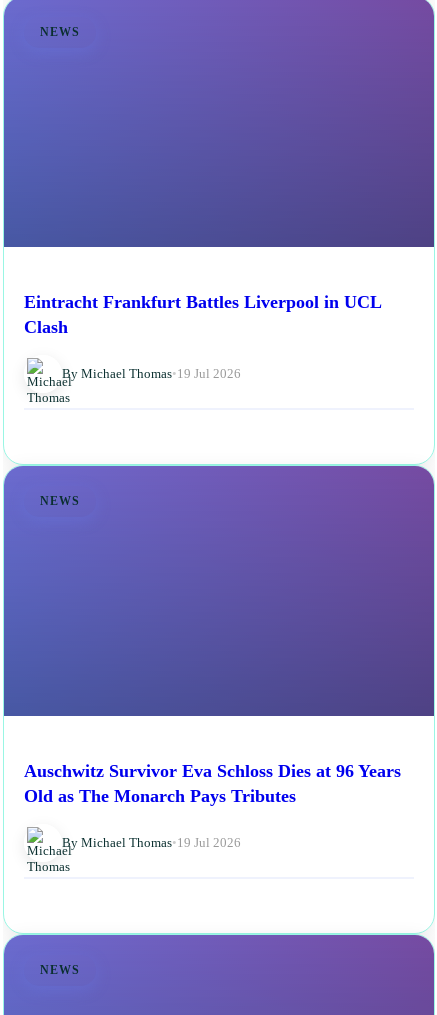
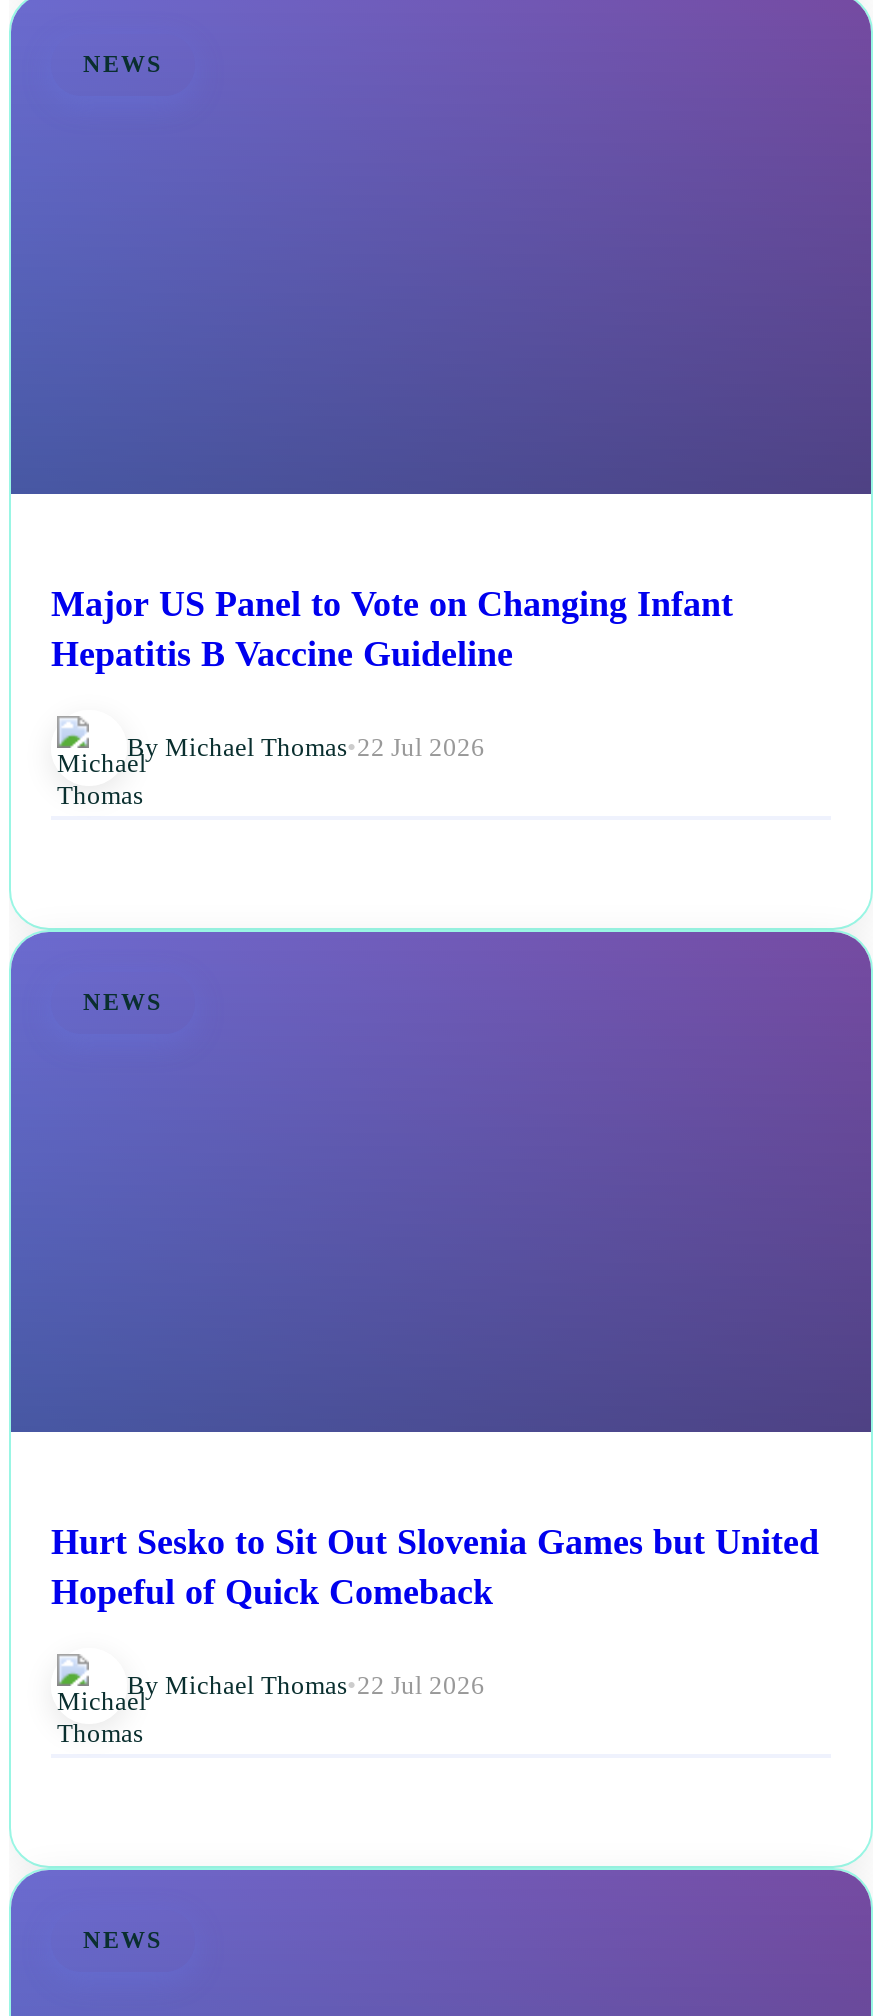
[24,292,381,337] Eintracht Frankfurt Battles Liverpool in UCL | Clash -> [51,584,733,674] Major US Panel to Vote on Changing Infant | Hepatitis B Vaccine Guideline
[62,366,241,381] By Michael Thomas • 19 Jul 2026 -> [127,732,485,762] By Michael Thomas • 22 Jul 2026
[24,761,401,806] Auschwitz Survivor Eva Schloss Dies at 96 Years | Old as The Monarch Pays Tributes -> [51,1522,819,1612] Hurt Sesko to Sit Out Slovenia Games but United | Hopeful of Quick Comeback
[62,835,241,850] By Michael Thomas • 19 Jul 2026 -> [127,1670,485,1700] By Michael Thomas • 22 Jul 2026

